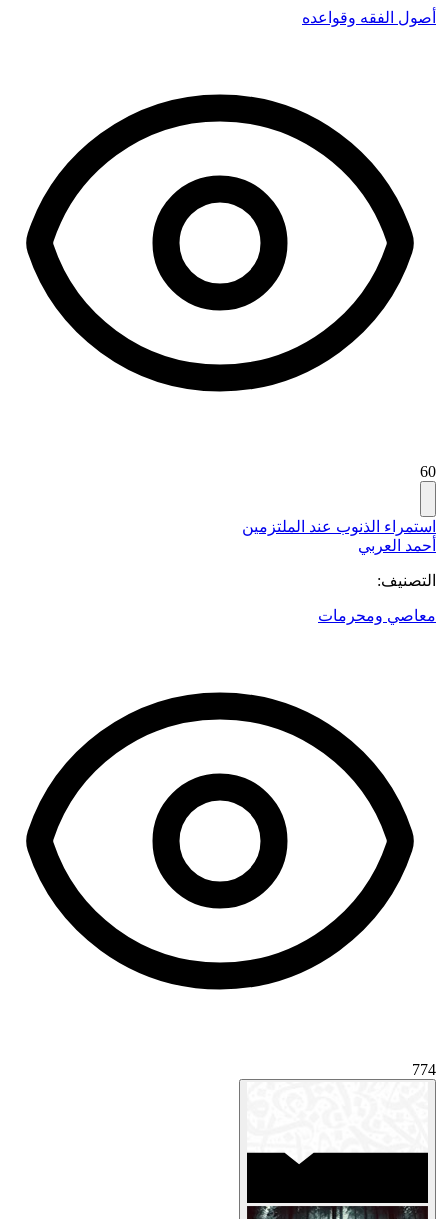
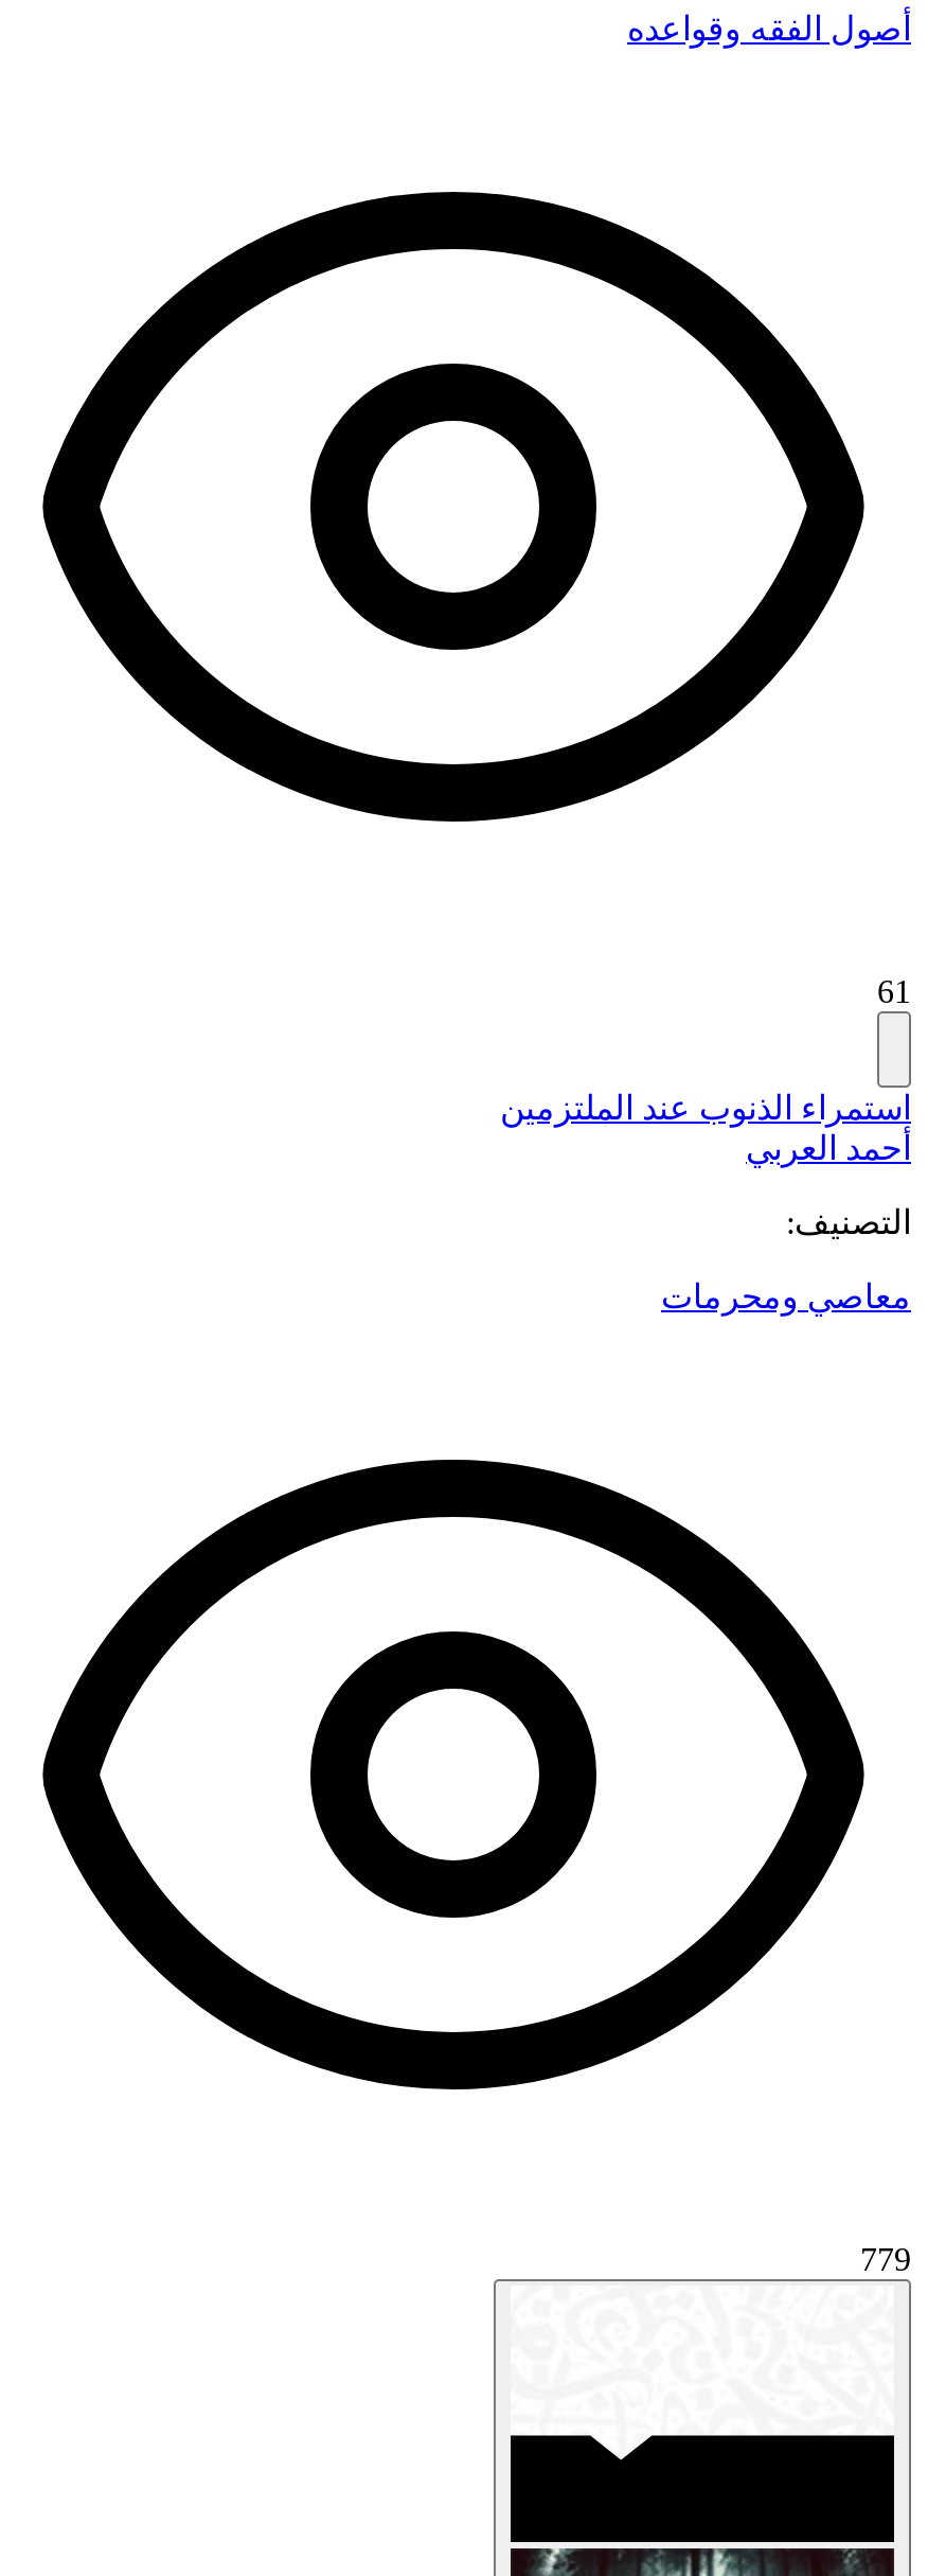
[420,463,436,480] 60 -> [877,973,911,1009] 61
[412,1061,436,1078] 774 -> [860,2241,911,2277] 779

